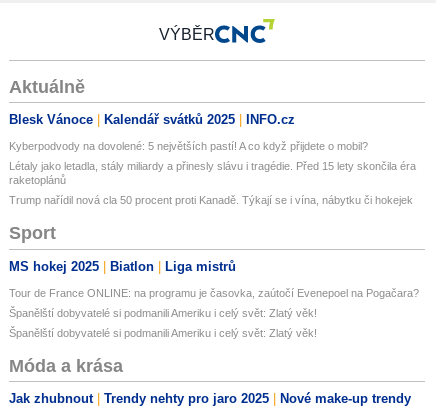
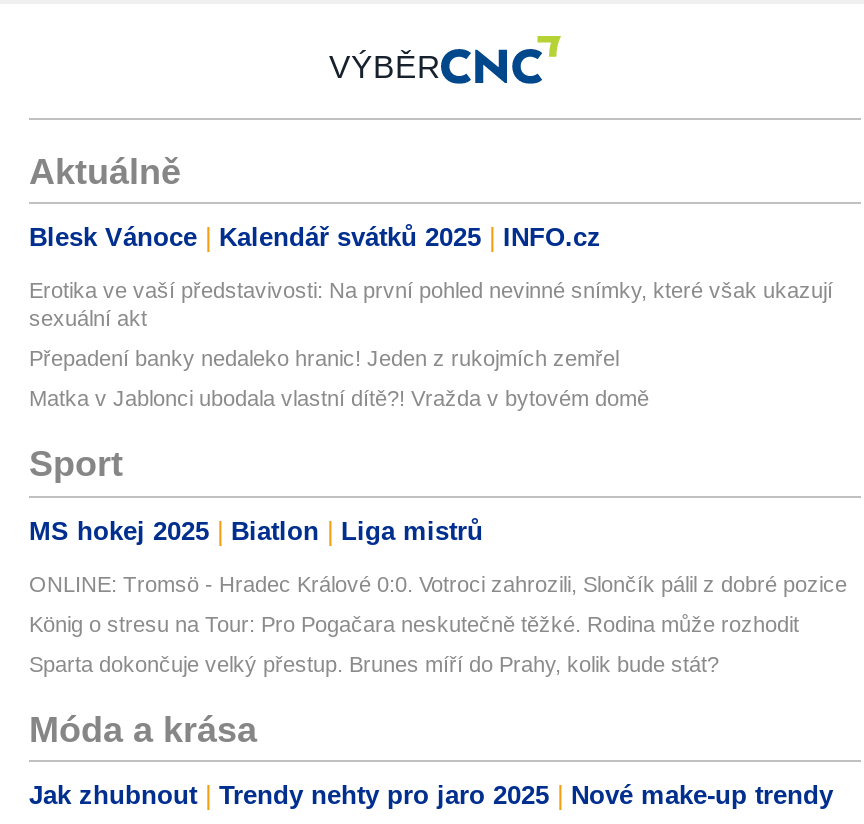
[9,140,368,152] Kyberpodvody na dovolené: 5 největších pastí! A co když přijdete o mobil? -> [29,278,833,330] Erotika ve vaší představivosti: Na první pohled nevinné snímky, které však ukazují | sexuální akt
[9,160,416,186] Létaly jako letadla, stály miliardy a přinesly slávu i tragédie. Před 15 lety skončila éra | raketoplánů -> [29,346,619,370] Přepadení banky nedaleko hranic! Jeden z rukojmích zemřel
[9,194,413,206] Trump nařídil nová cla 50 procent proti Kanadě. Týkají se i vína, nábytku či hokejek -> [29,386,649,410] Matka v Jablonci ubodala vlastní dítě?! Vražda v bytovém domě
[9,287,419,299] Tour de France ONLINE: na programu je časovka, zaútočí Evenepoel na Pogačara? -> [29,571,847,595] ONLINE: Tromsö - Hradec Králové 0:0. Votroci zahrozili, Slončík pálil z dobré pozice
[9,307,317,319] Španělští dobyvatelé si podmanili Ameriku i celý svět: Zlatý věk! -> [29,611,799,635] König o stresu na Tour: Pro Pogačara neskutečně těžké. Rodina může rozhodit
[9,327,317,339] Španělští dobyvatelé si podmanili Ameriku i celý svět: Zlatý věk! -> [29,651,719,675] Sparta dokončuje velký přestup. Brunes míří do Prahy, kolik bude stát?

